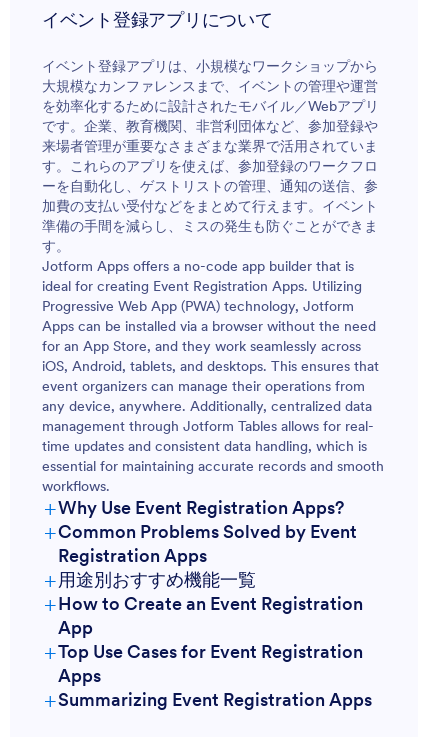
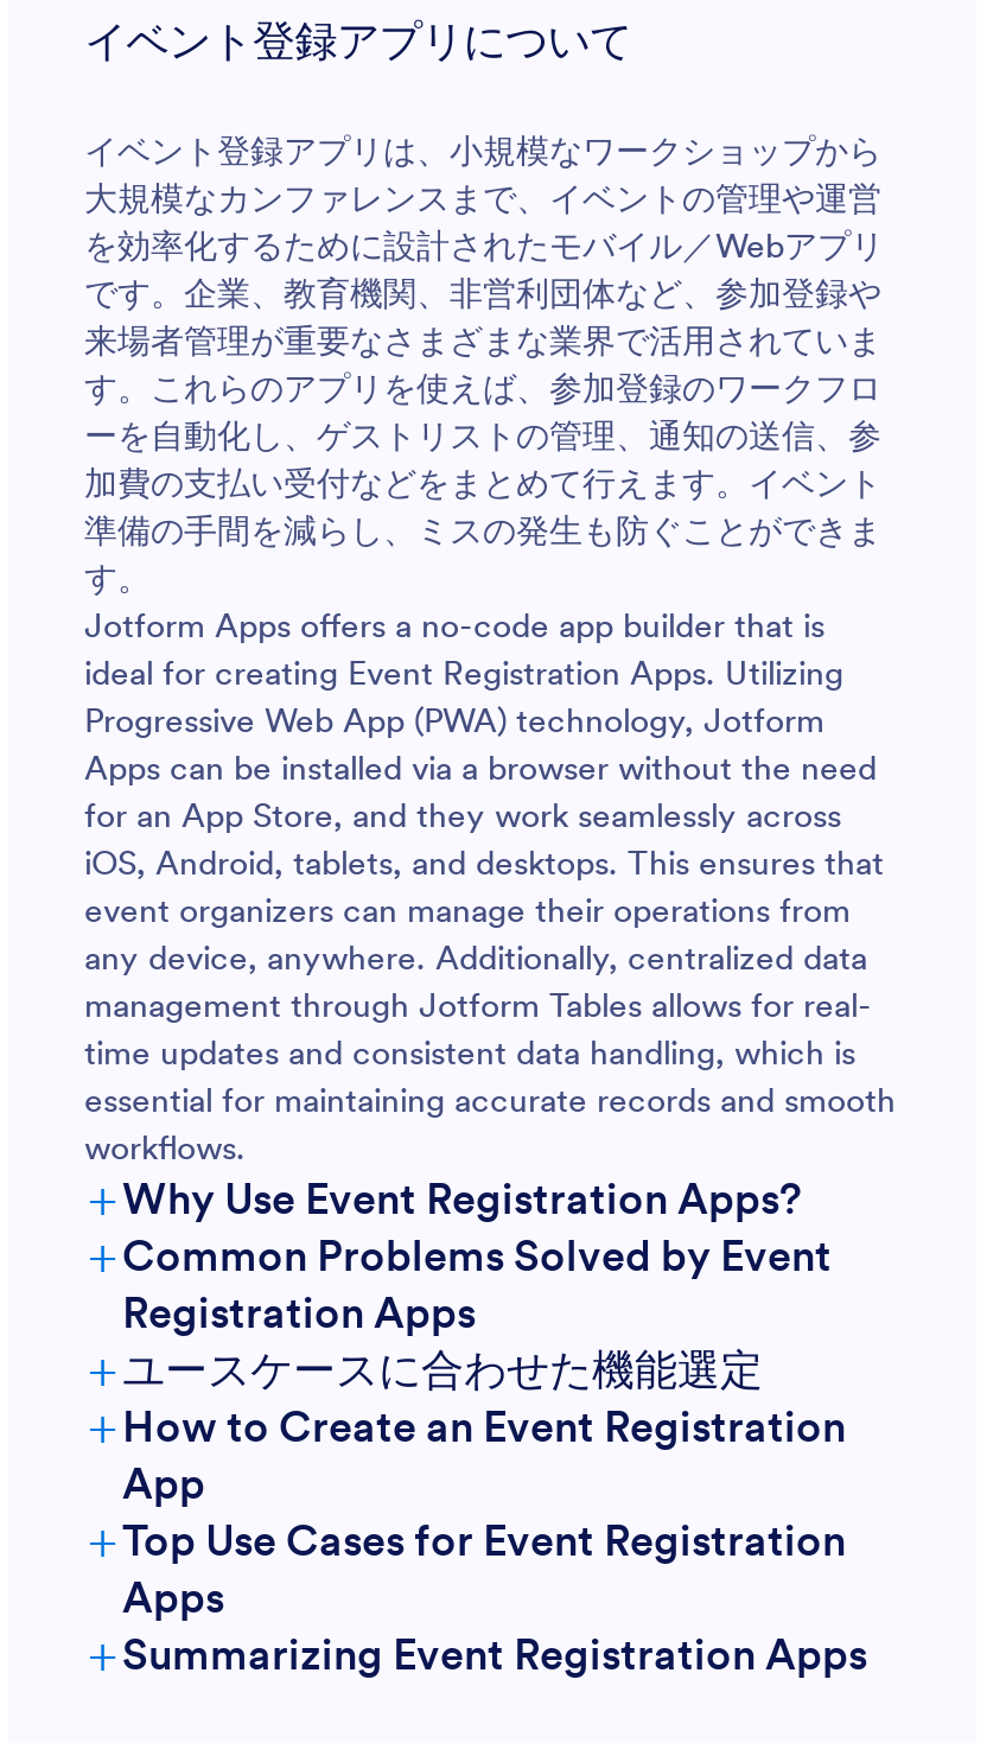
[43,564,256,595] + 用途別おすすめ機能一覧 -> [88,1333,763,1406] + ユースケースに合わせた機能選定

